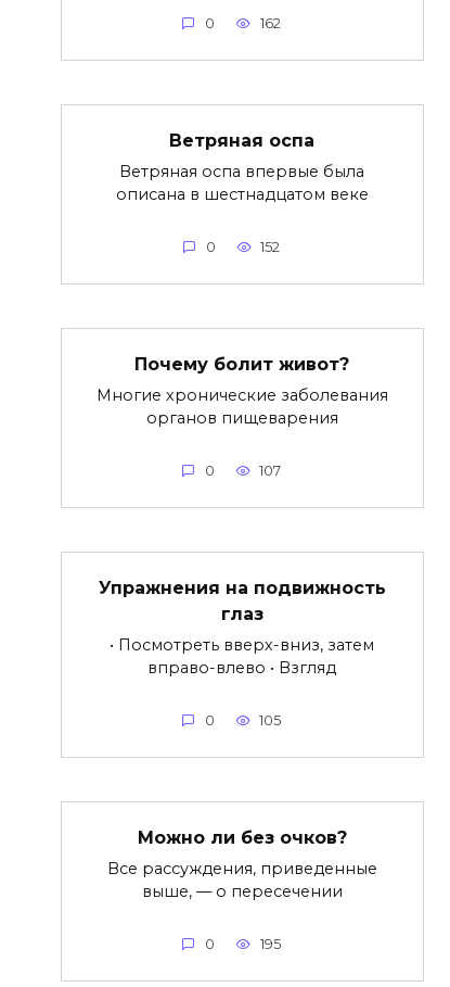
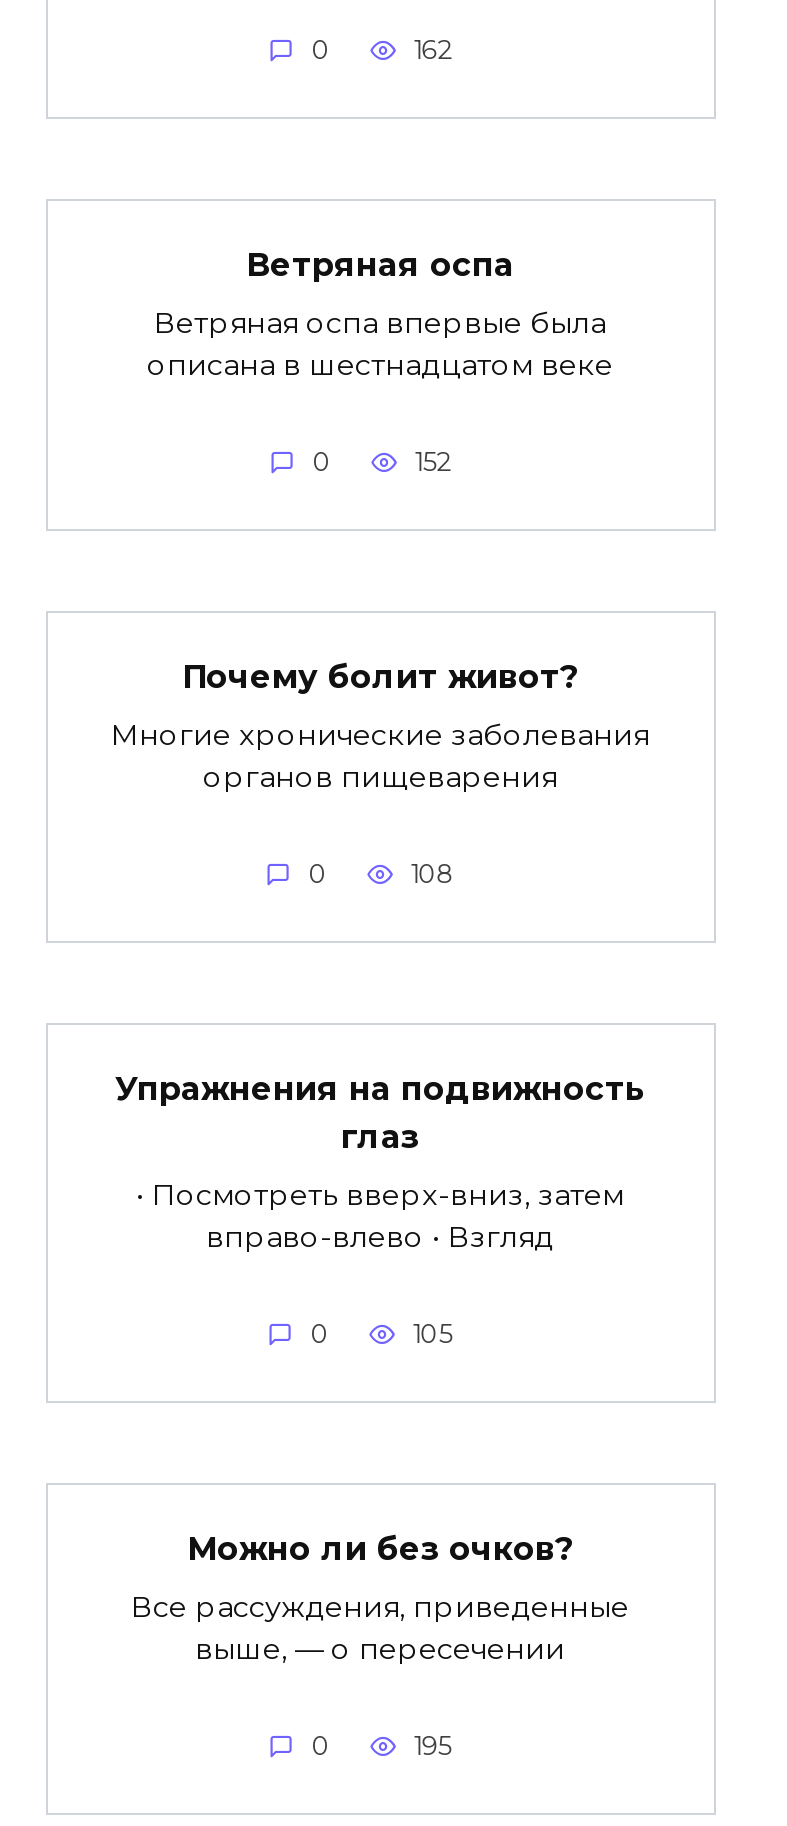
[259,463,281,479] 107 -> [410,860,454,890] 108

